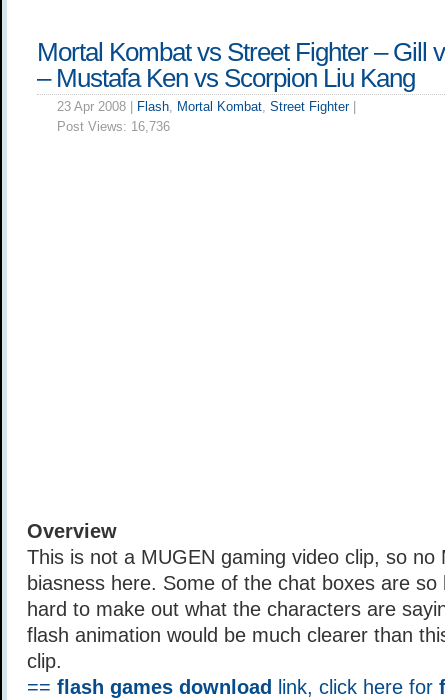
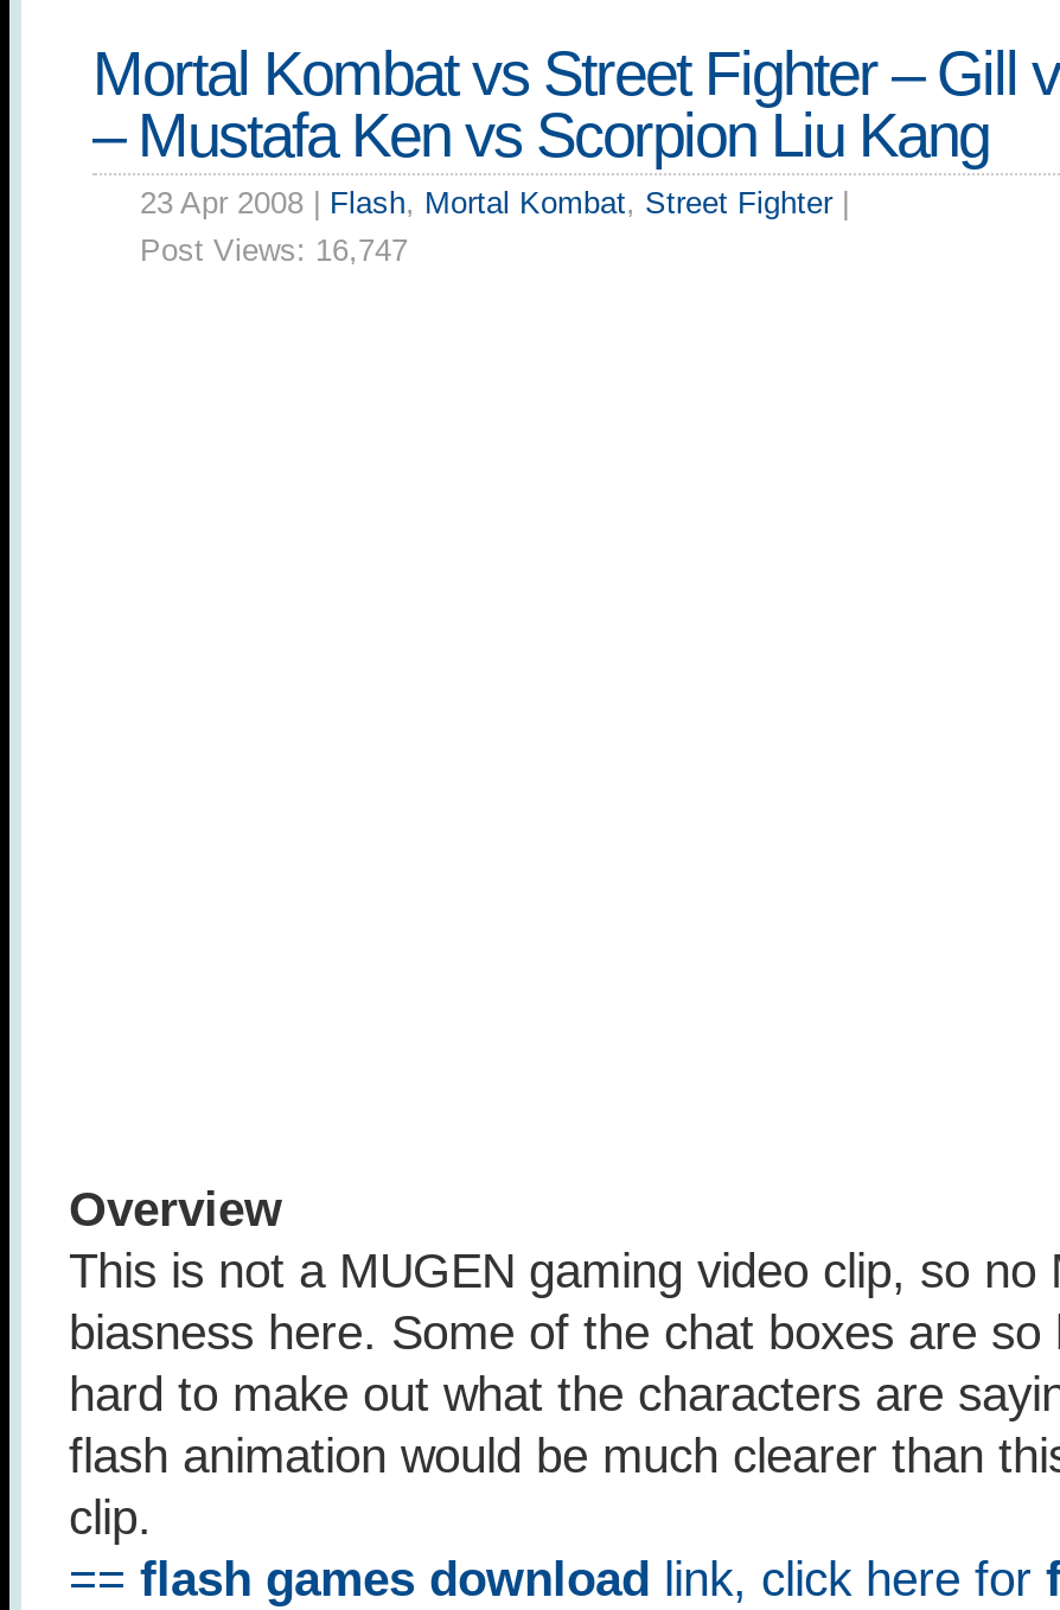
[57,119,170,134] Post Views: 16,736 -> [140,232,408,268] Post Views: 16,747

